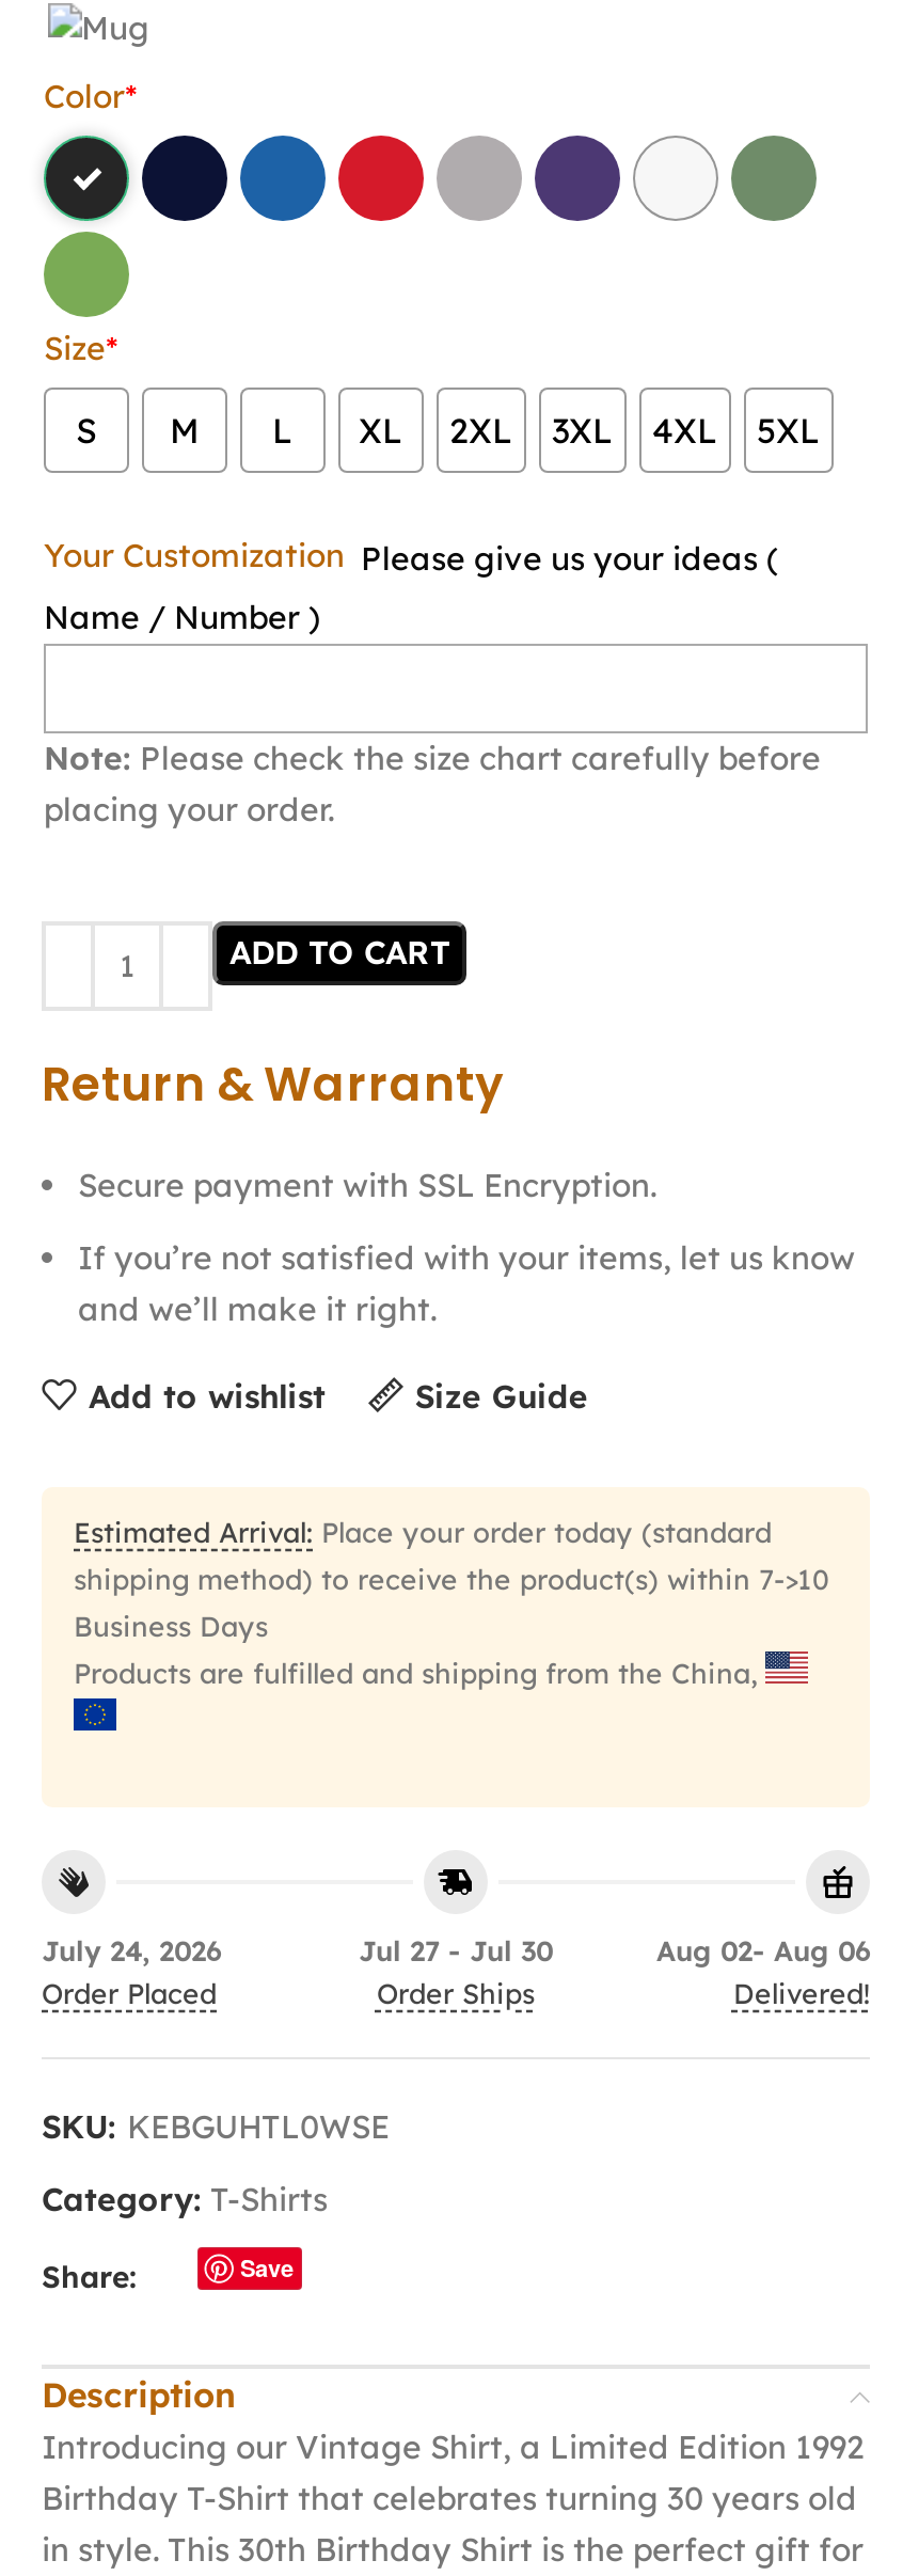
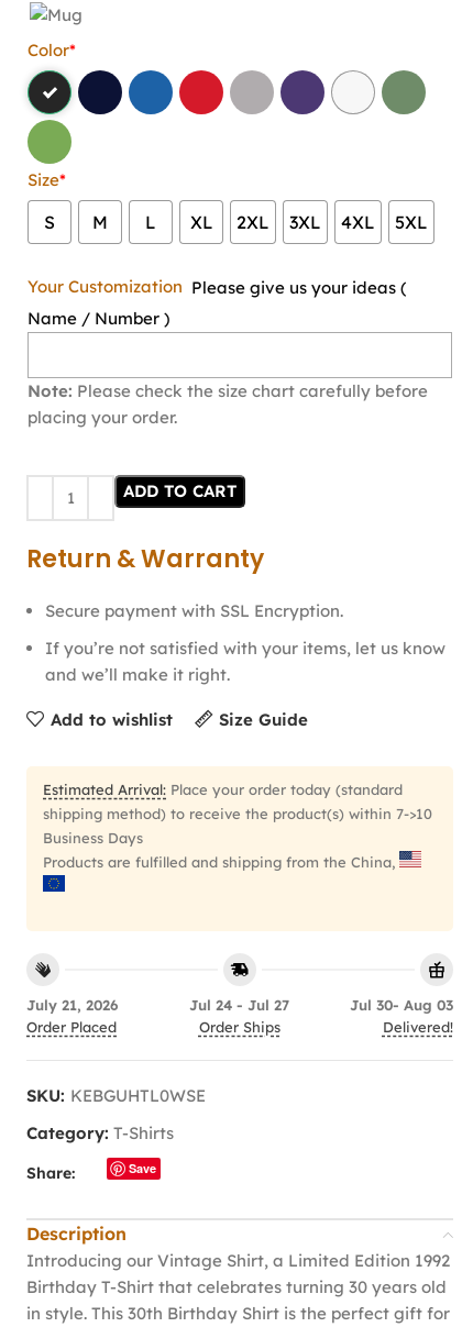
[42,1932,221,1967] July 24, 2026 -> [26,996,118,1013] July 21, 2026
[359,1932,553,1967] Jul 27 - Jul 30 -> [190,996,290,1013] Jul 24 - Jul 27
[656,1932,870,1967] Aug 02- Aug 06 -> [350,996,453,1013] Jul 30- Aug 03

